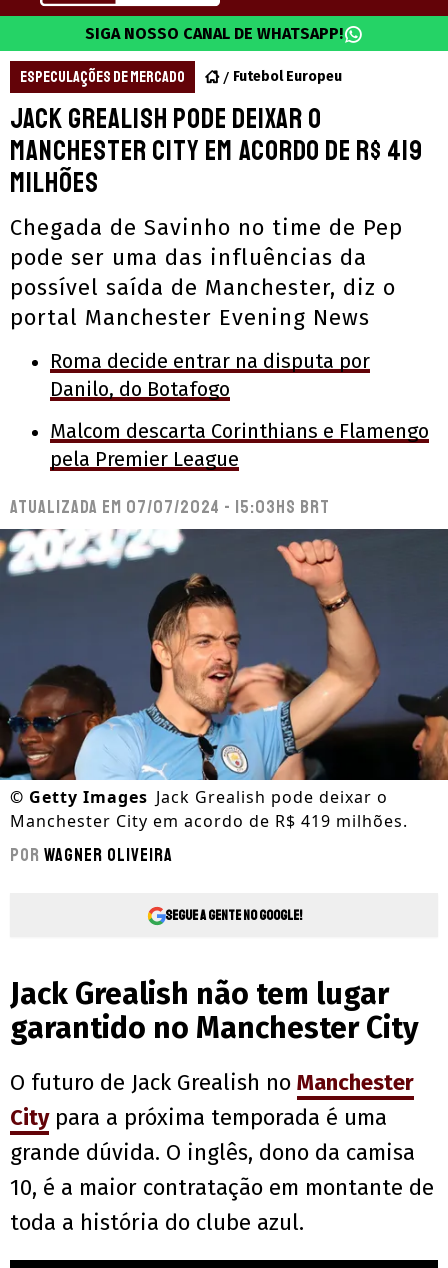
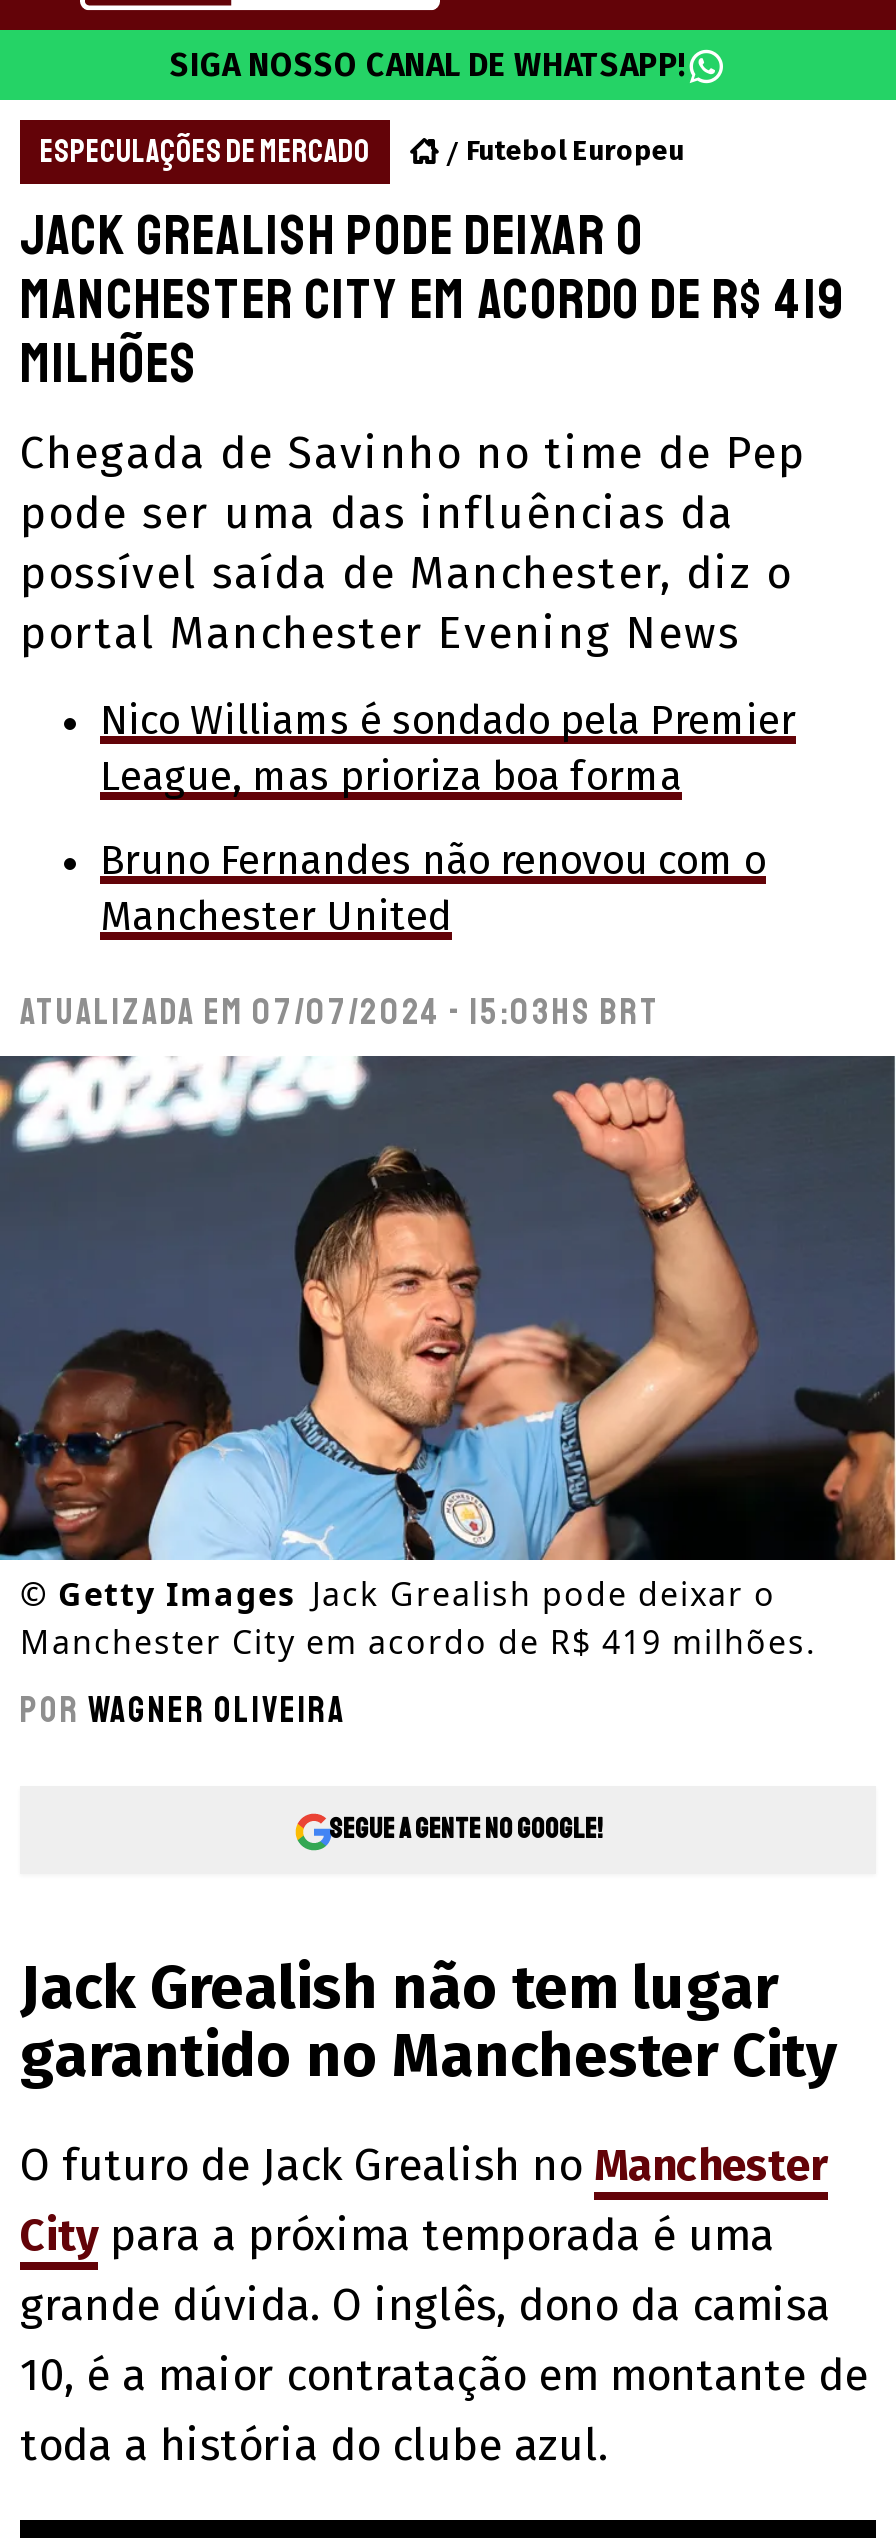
[50,349,370,401] Roma decide entrar na disputa por | Danilo, do Botafogo -> [100,696,796,800] Nico Williams é sondado pela Premier | League, mas prioriza boa forma
[50,419,429,471] Malcom descarta Corinthians e Flamengo | pela Premier League -> [100,836,766,940] Bruno Fernandes não renovou com o | Manchester United

